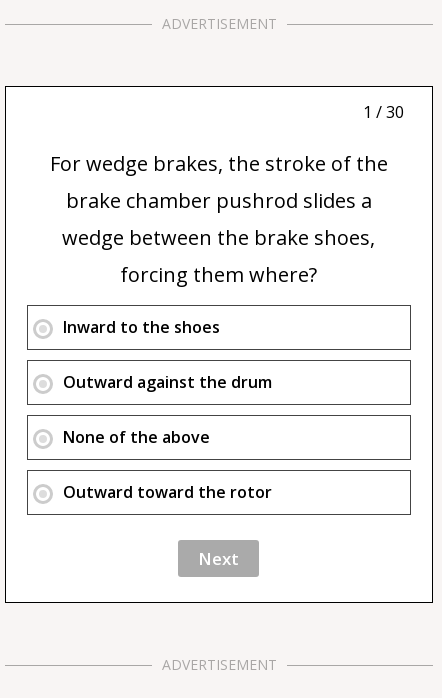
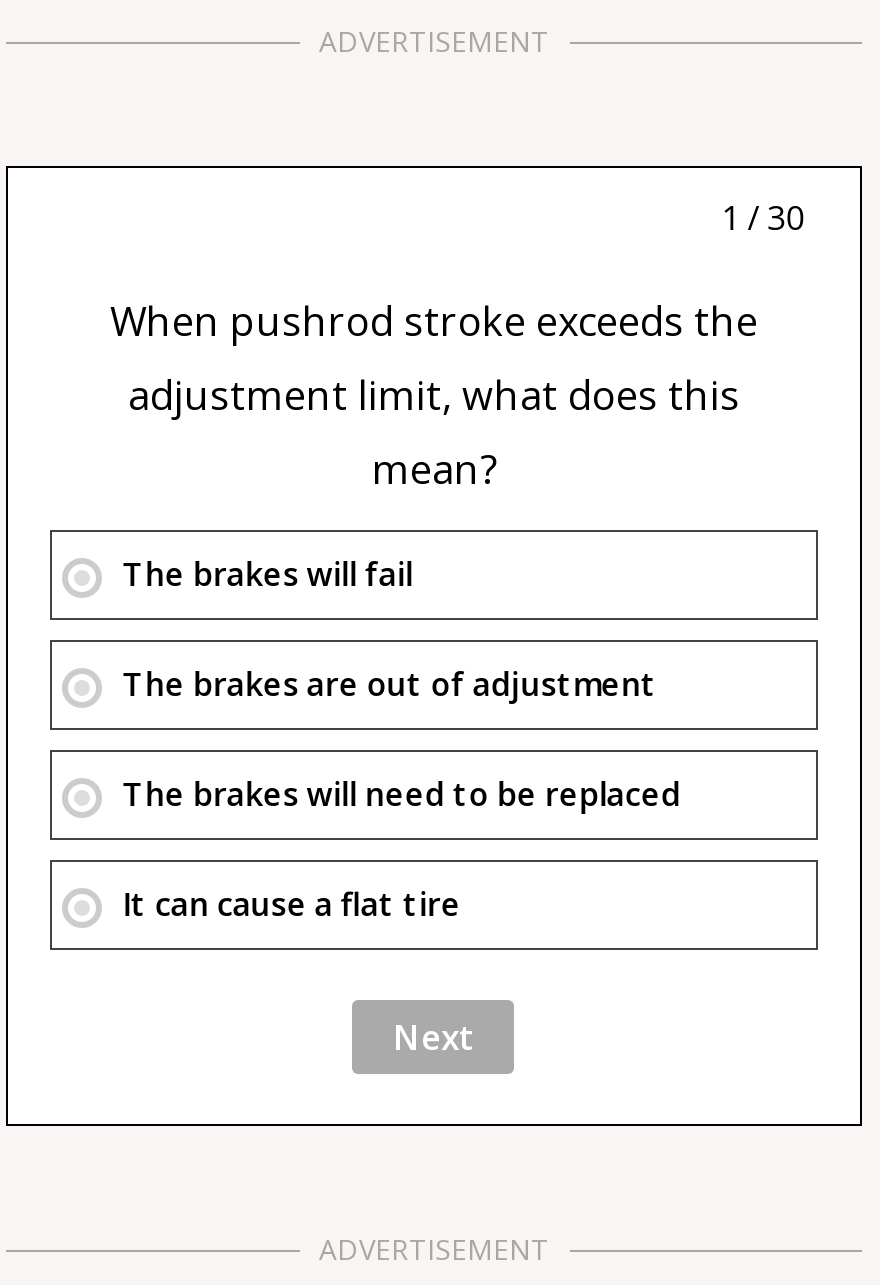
[50,149,388,287] For wedge brakes, the stroke of the | brake chamber pushrod slides a | wedge between the brake shoes, | forcing them where? -> [110,293,758,495] When pushrod stroke exceeds the | adjustment limit, what does this | mean?
[63,316,220,338] Inward to the shoes -> [123,552,413,596] The brakes will fail
[63,371,272,393] Outward against the drum -> [123,662,657,706] The brakes are out of adjustment
[63,426,210,448] None of the above -> [123,772,681,816] The brakes will need to be replaced
[63,481,272,503] Outward toward the rotor -> [123,882,461,926] It can cause a flat tire

